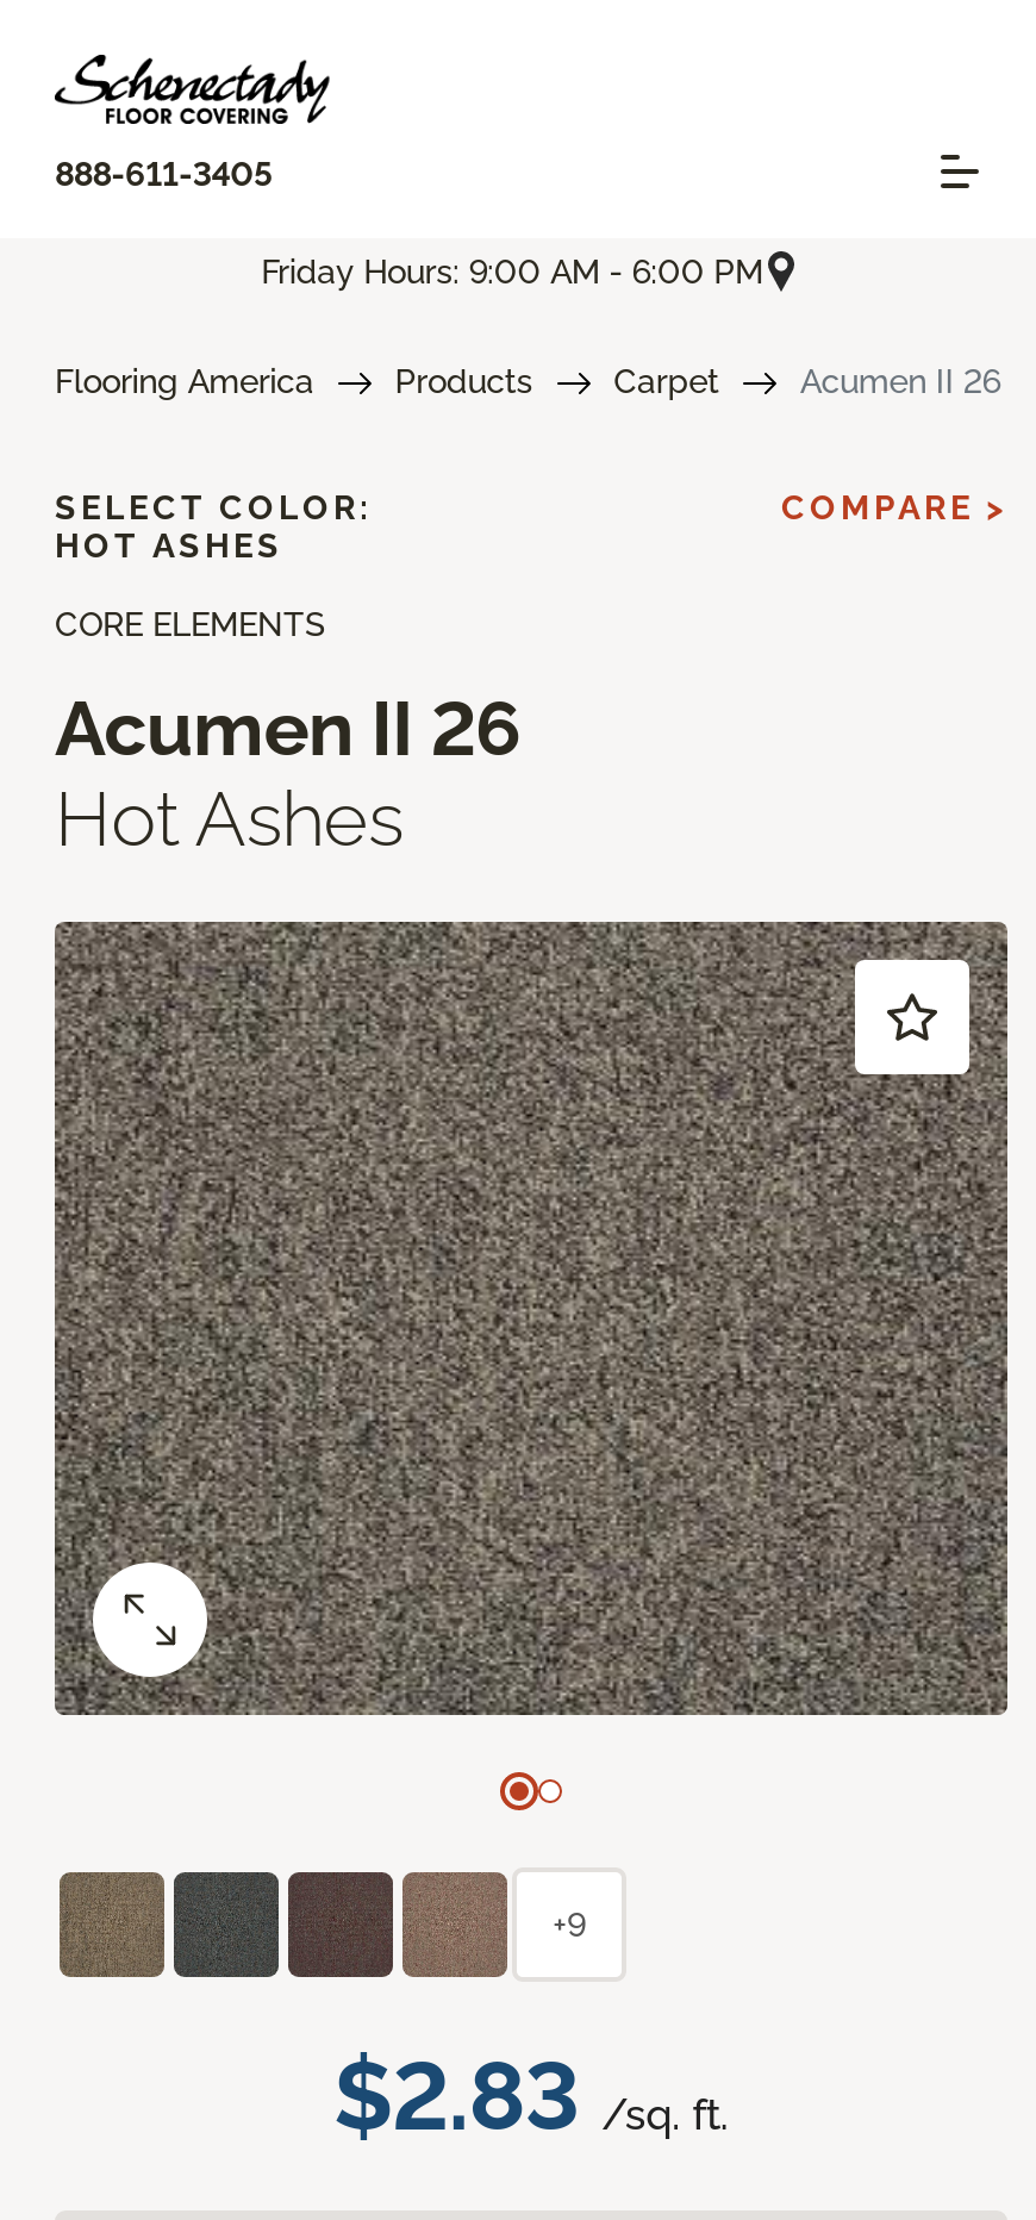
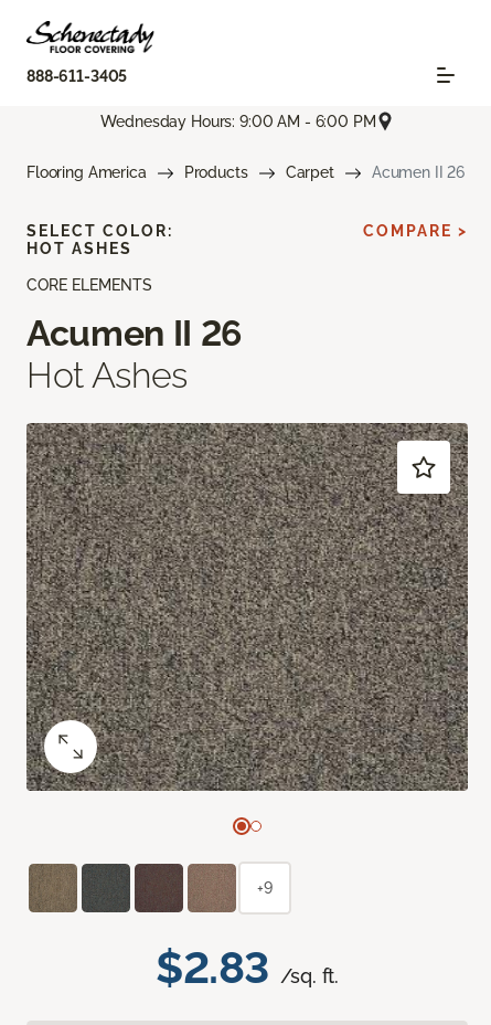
[261,252,763,290] Friday Hours: 9:00 AM - 6:00 PM -> [101,112,376,130] Wednesday Hours: 9:00 AM - 6:00 PM

